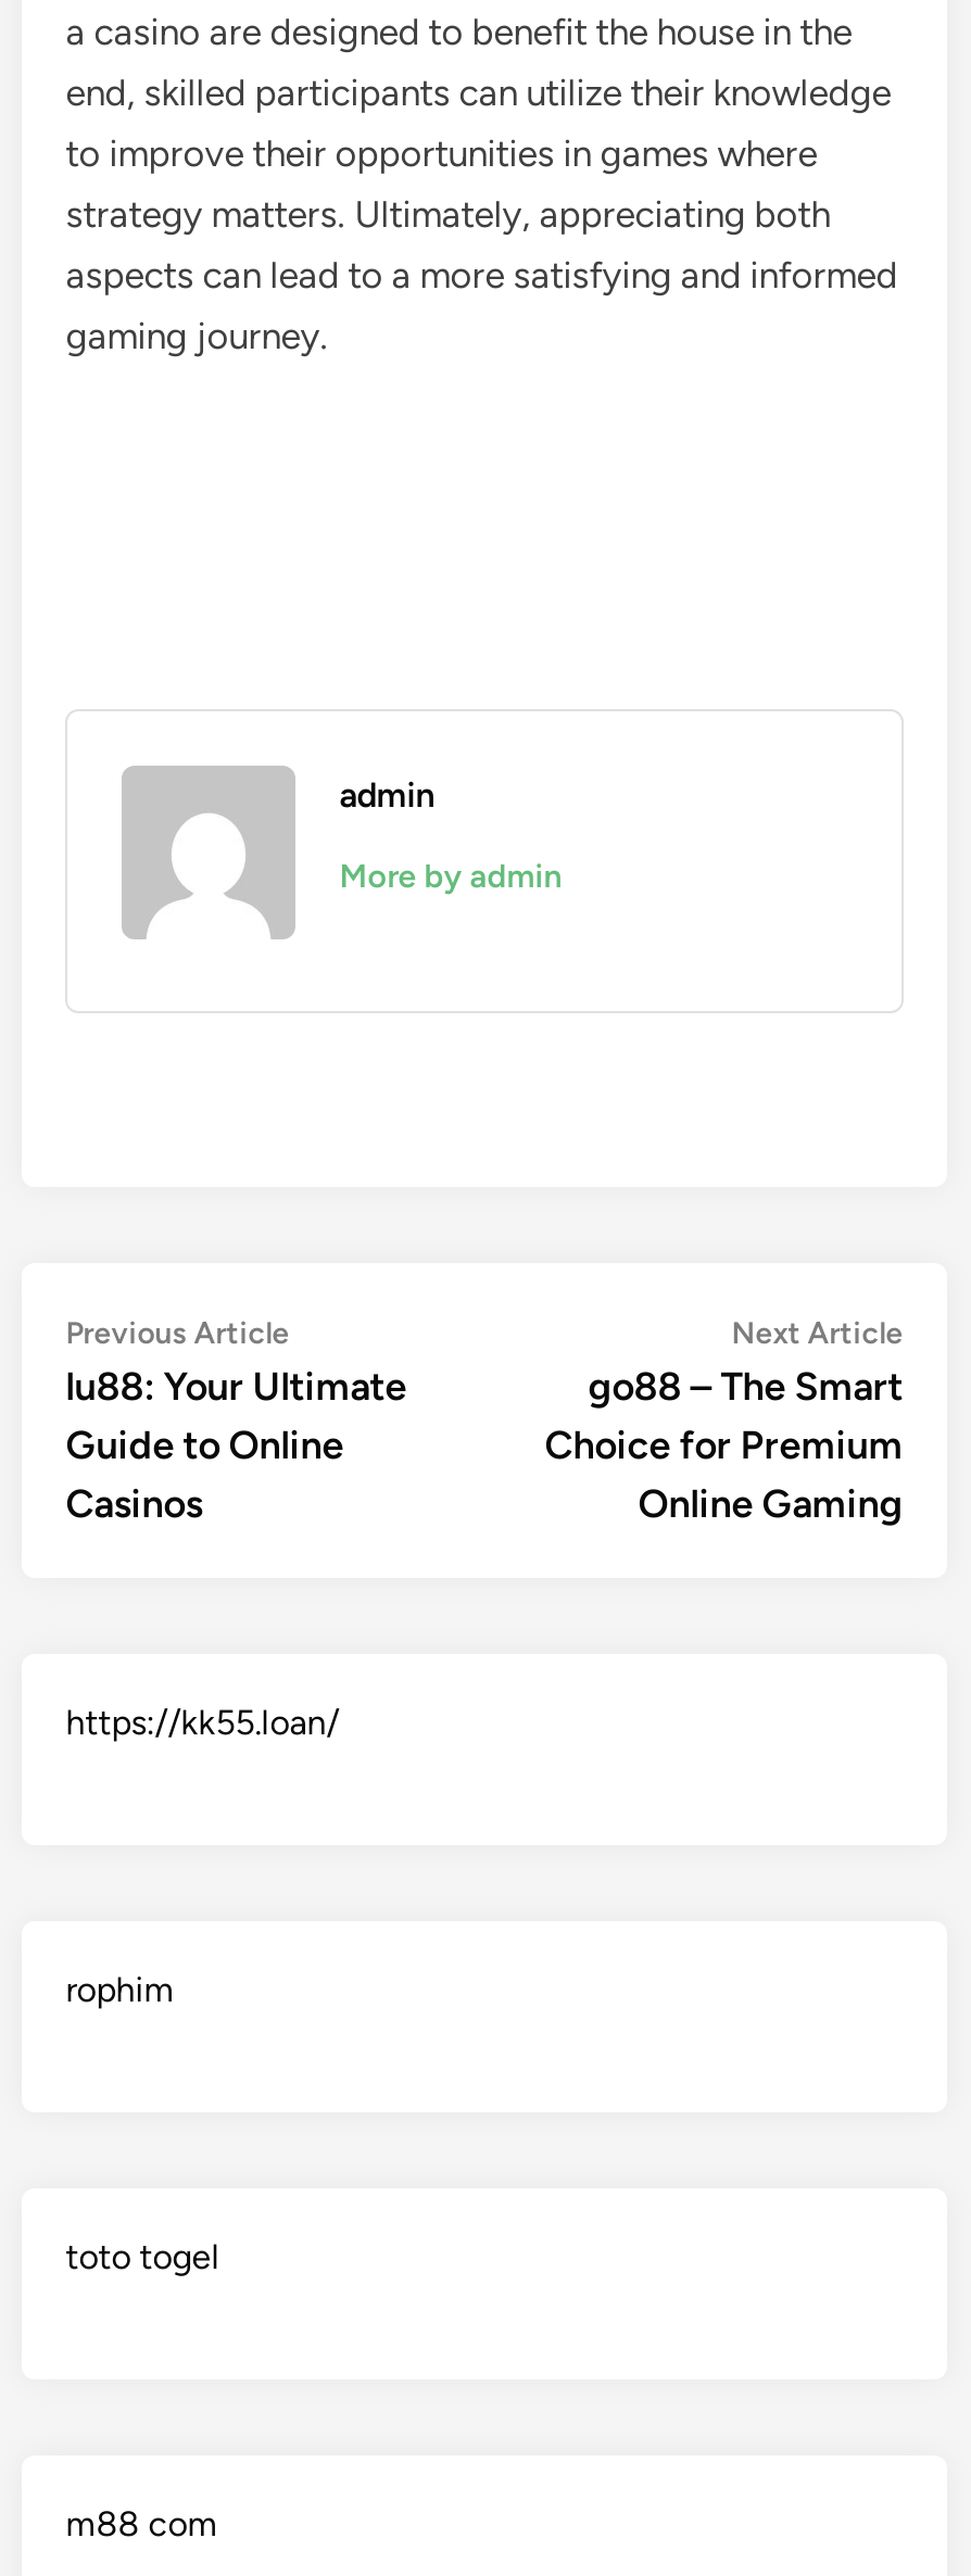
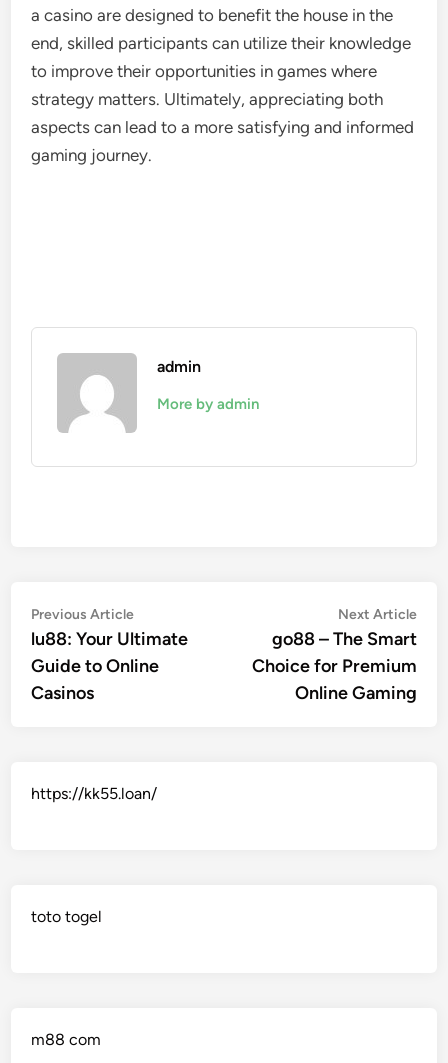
[66,1969,174,2010] rophim -> none

